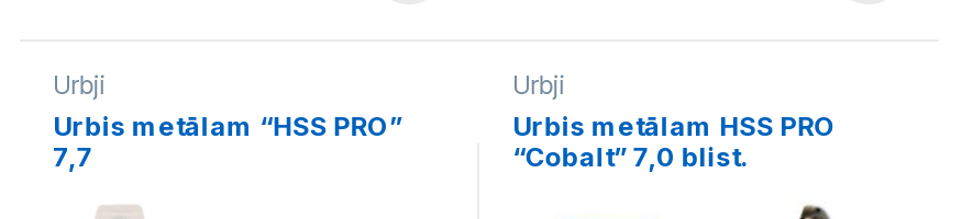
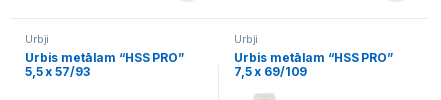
[512,109,836,173] Urbis metālam HSS PRO | “Cobalt” 7,0 blist. -> [234,50,393,79] Urbis metālam “HSS PRO” | 7,5 x 69/109
[53,140,94,173] 7,7 -> [25,64,89,79] 5,5 x 57/93

